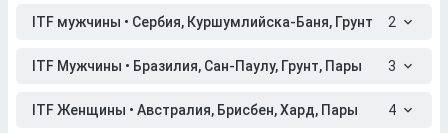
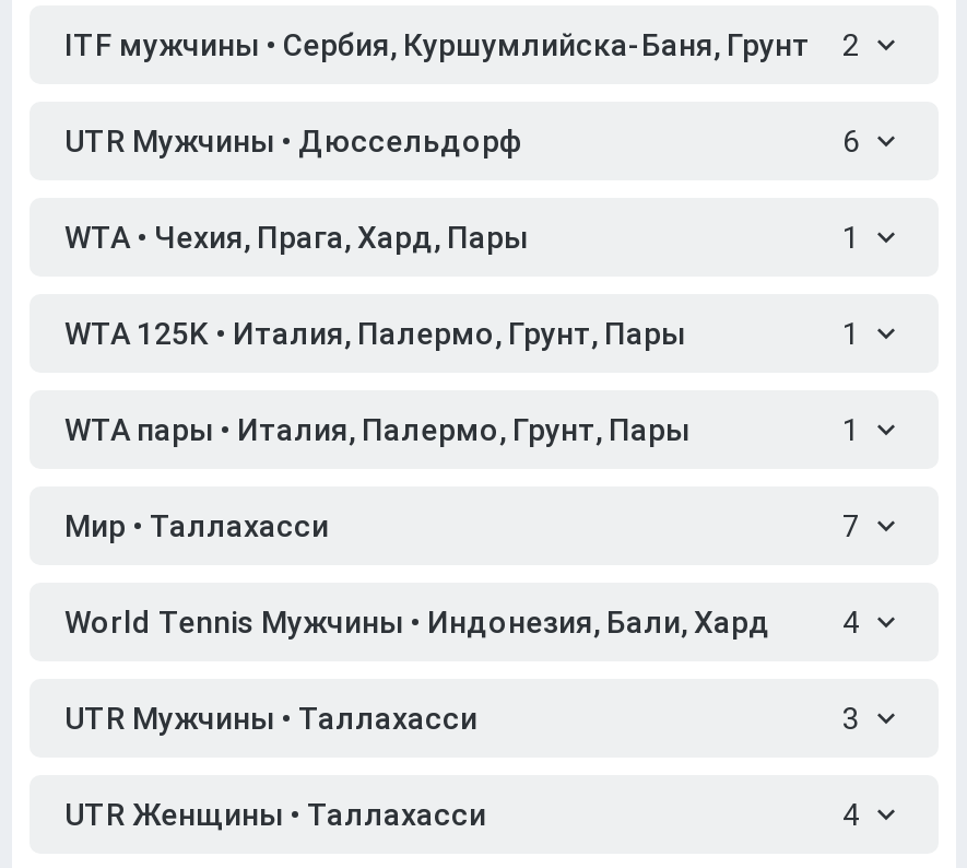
[32,58,362,74] ITF Мужчины • Бразилия, Сан-Паулу, Грунт, Пары -> [64,124,860,736] UTR Мужчины • Дюссельдорф | 6 | WTA • Чехия, Прага, Хард, Пары | 1 | WTA 125K • Италия, Палермо, Грунт, Пары | 1 | WTA пары • Италия, Палермо, Грунт, Пары | 1 | Мир • Таллахасси | 7 | World Tennis Мужчины • Индонезия, Бали, Хард | 4 | UTR Мужчины • Таллахасси
[32,102,358,118] ITF Женщины • Австралия, Брисбен, Хард, Пары -> [64,797,486,832] UTR Женщины • Таллахасси

